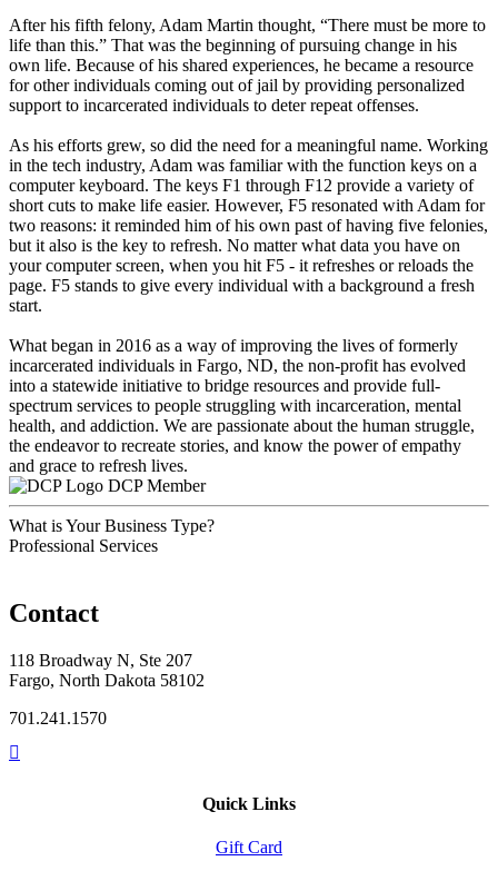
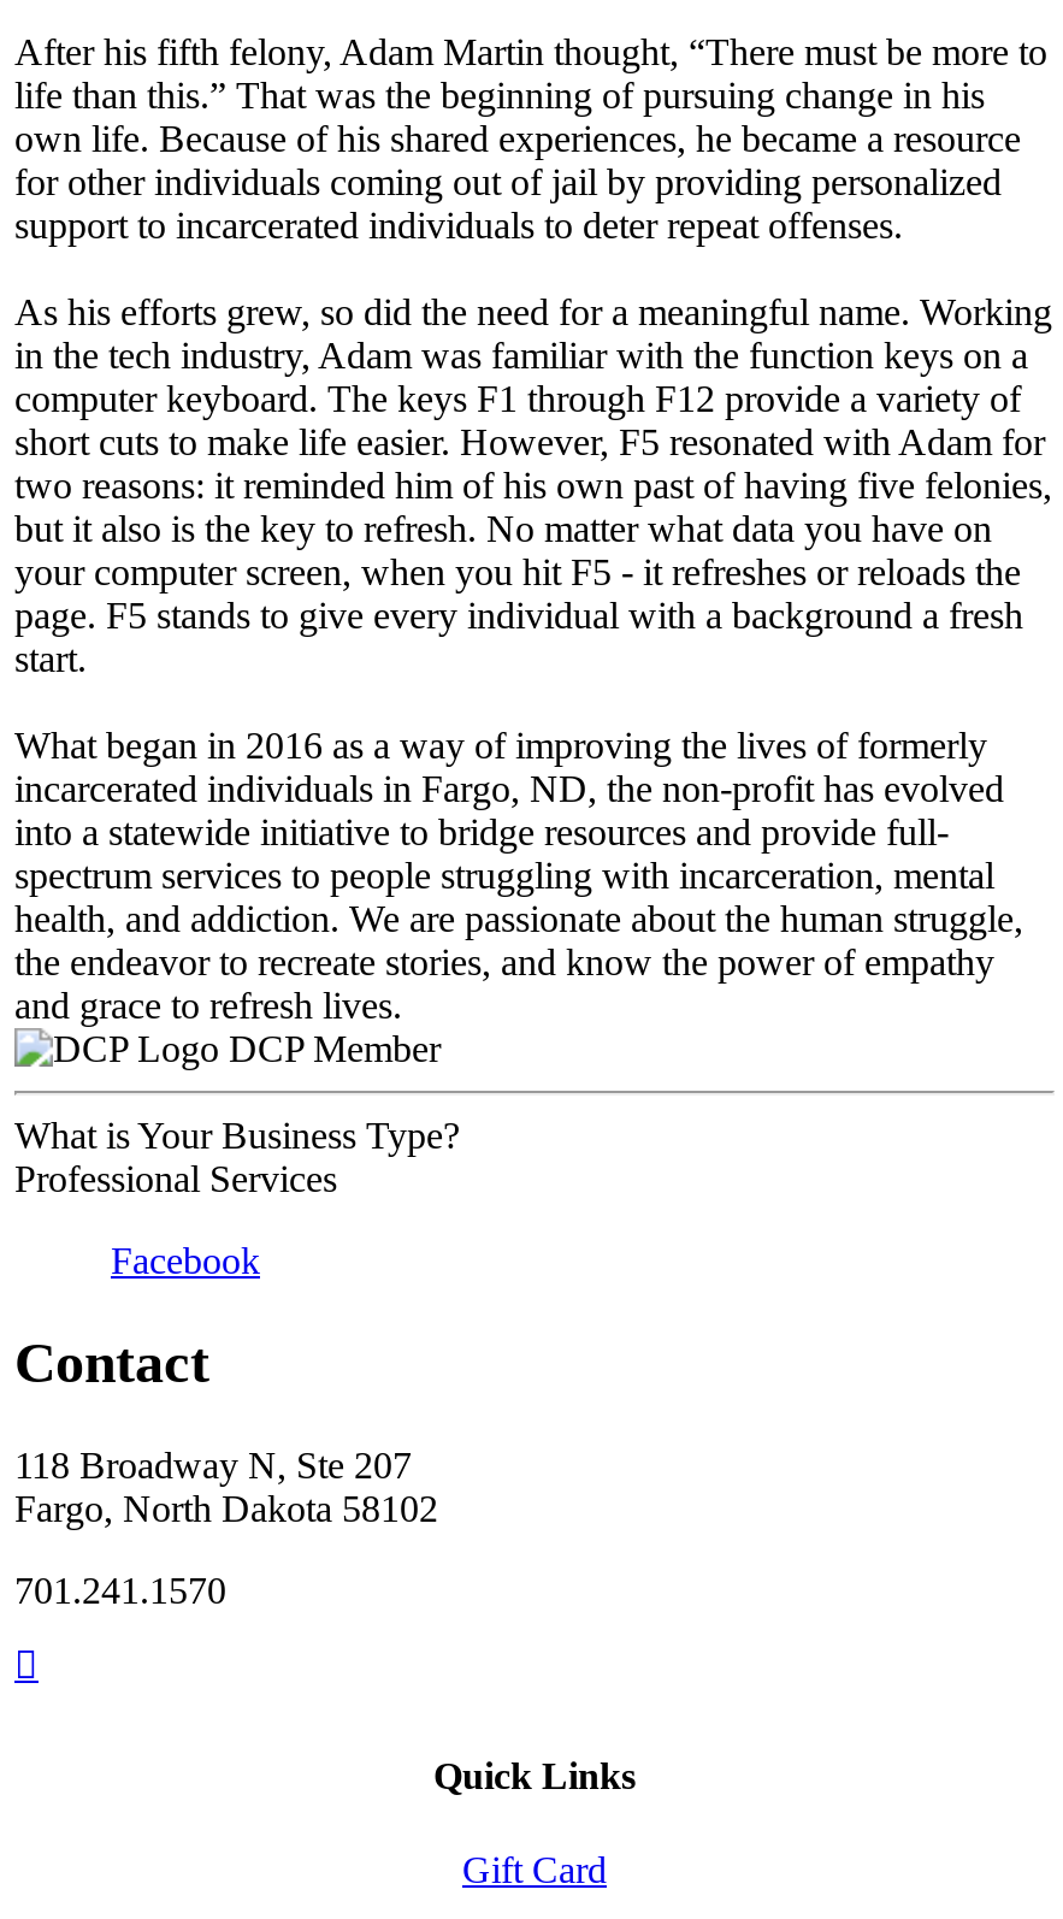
none -> [111,1239,260,1280] Facebook

